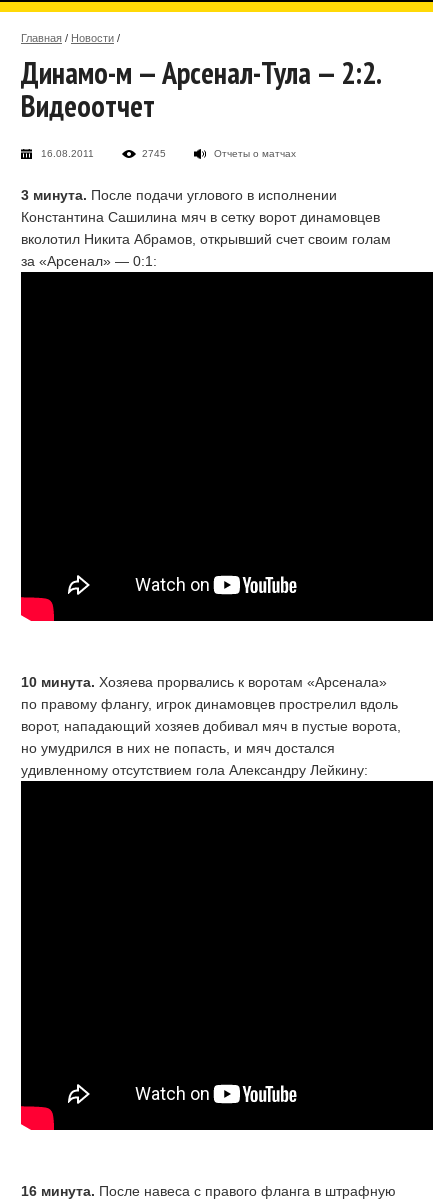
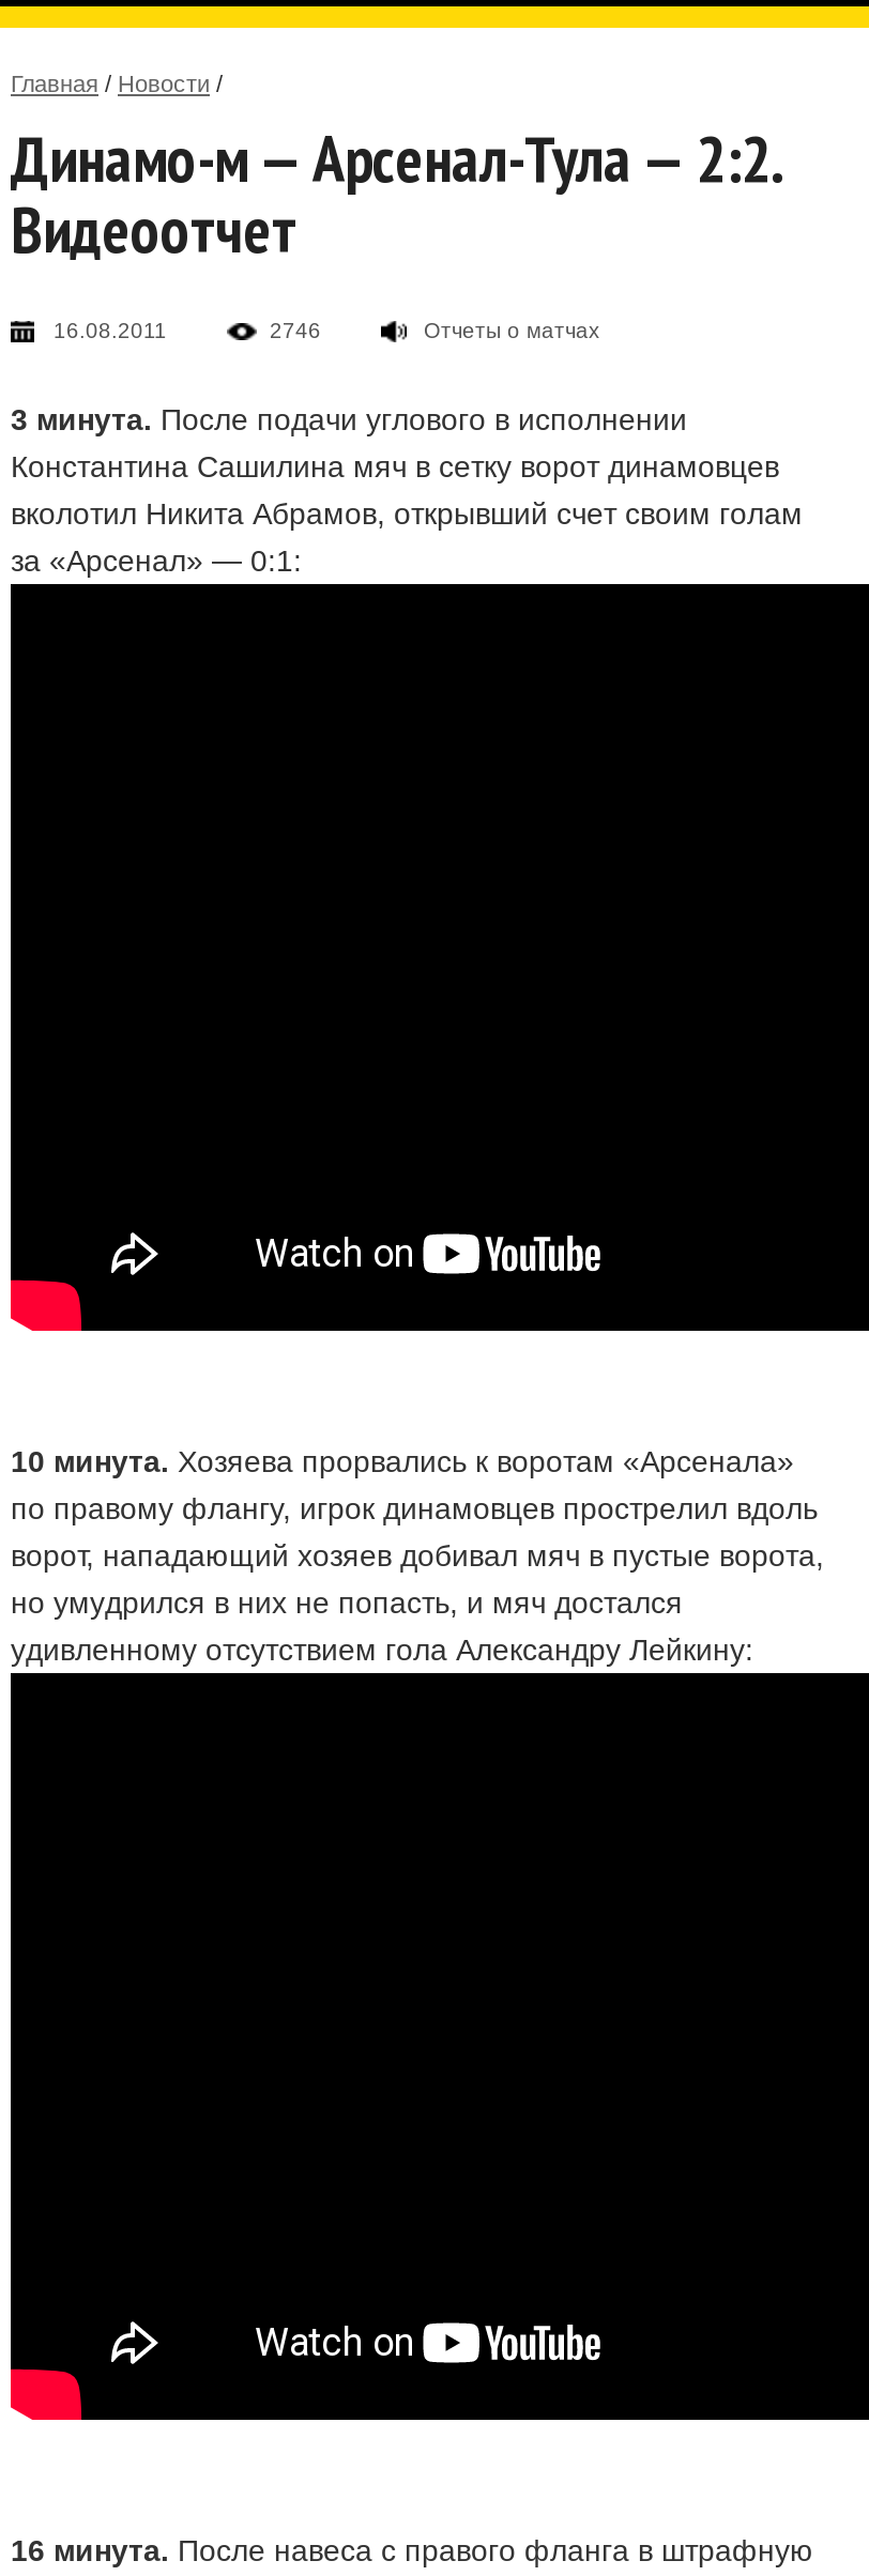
[142,148,166,159] 2745 -> [270,318,321,342] 2746

